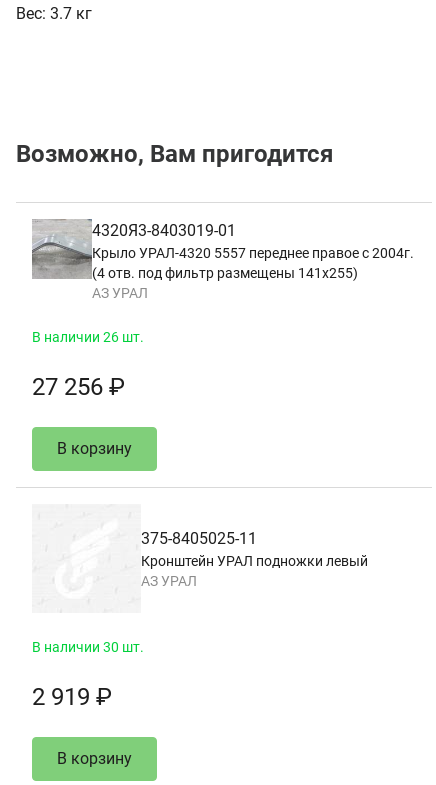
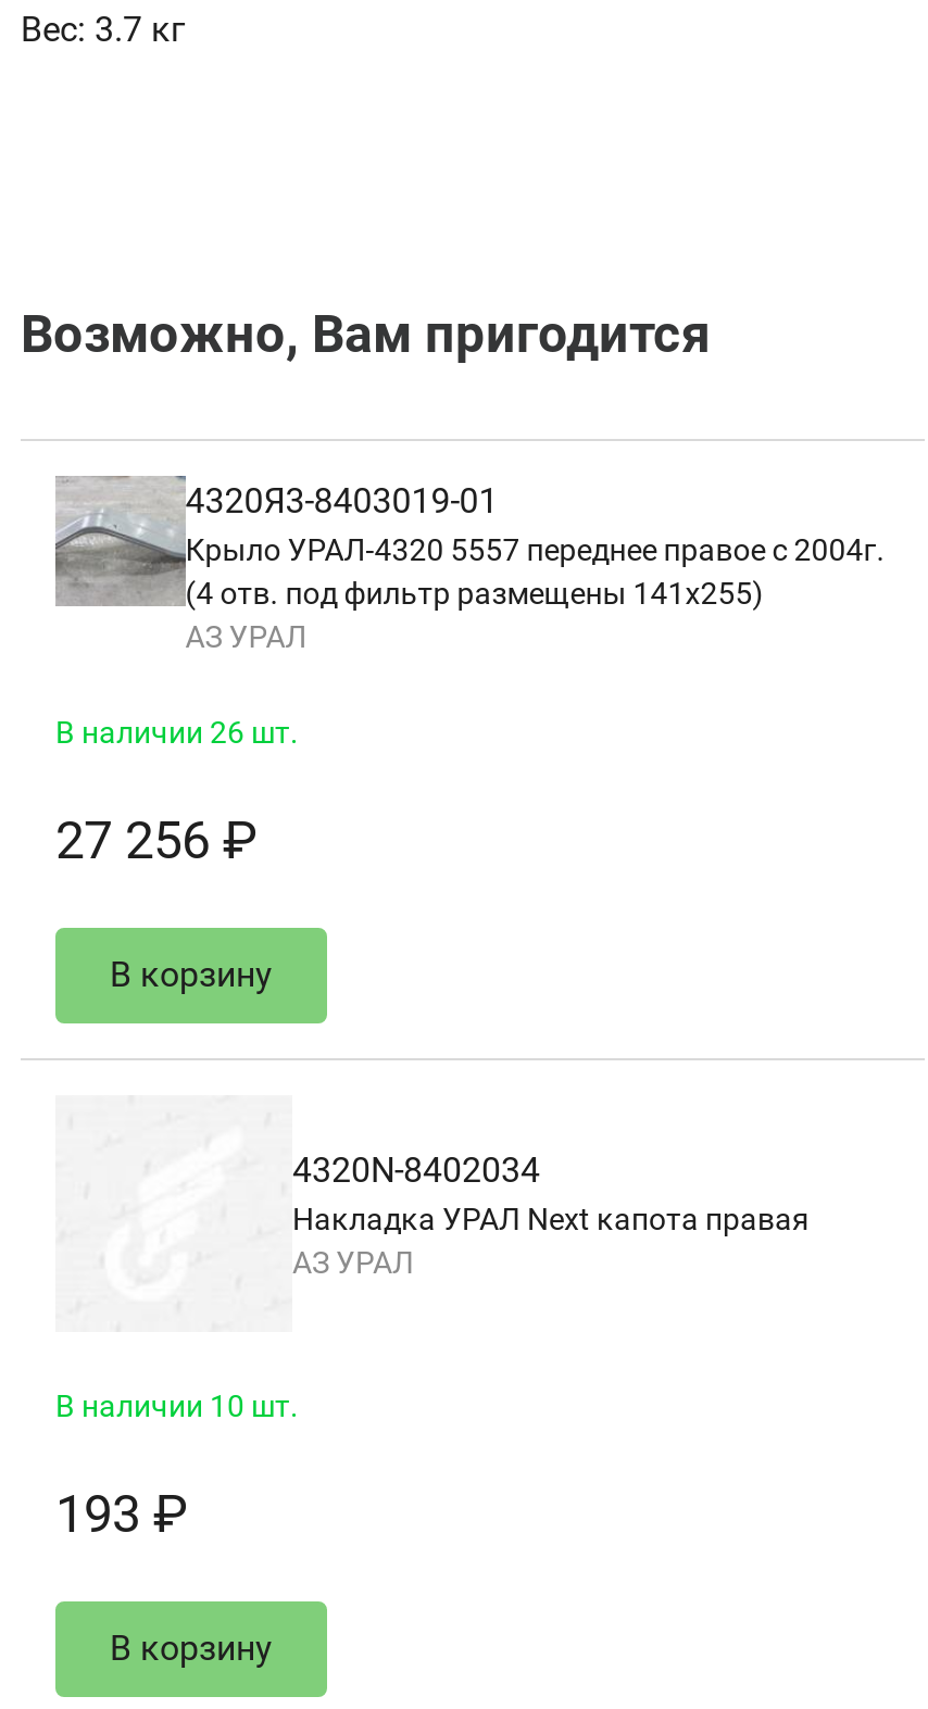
[141,528,368,568] 375-8405025-11 | Кронштейн УРАЛ подножки левый -> [292,1148,810,1235] 4320N-8402034 | Накладка УРАЛ Next капота правая
[32,639,144,655] В наличии 30 шт. -> [55,1388,299,1423] В наличии 10 шт.
[32,683,112,711] 2 919 ₽ -> [55,1484,188,1545] 193 ₽

